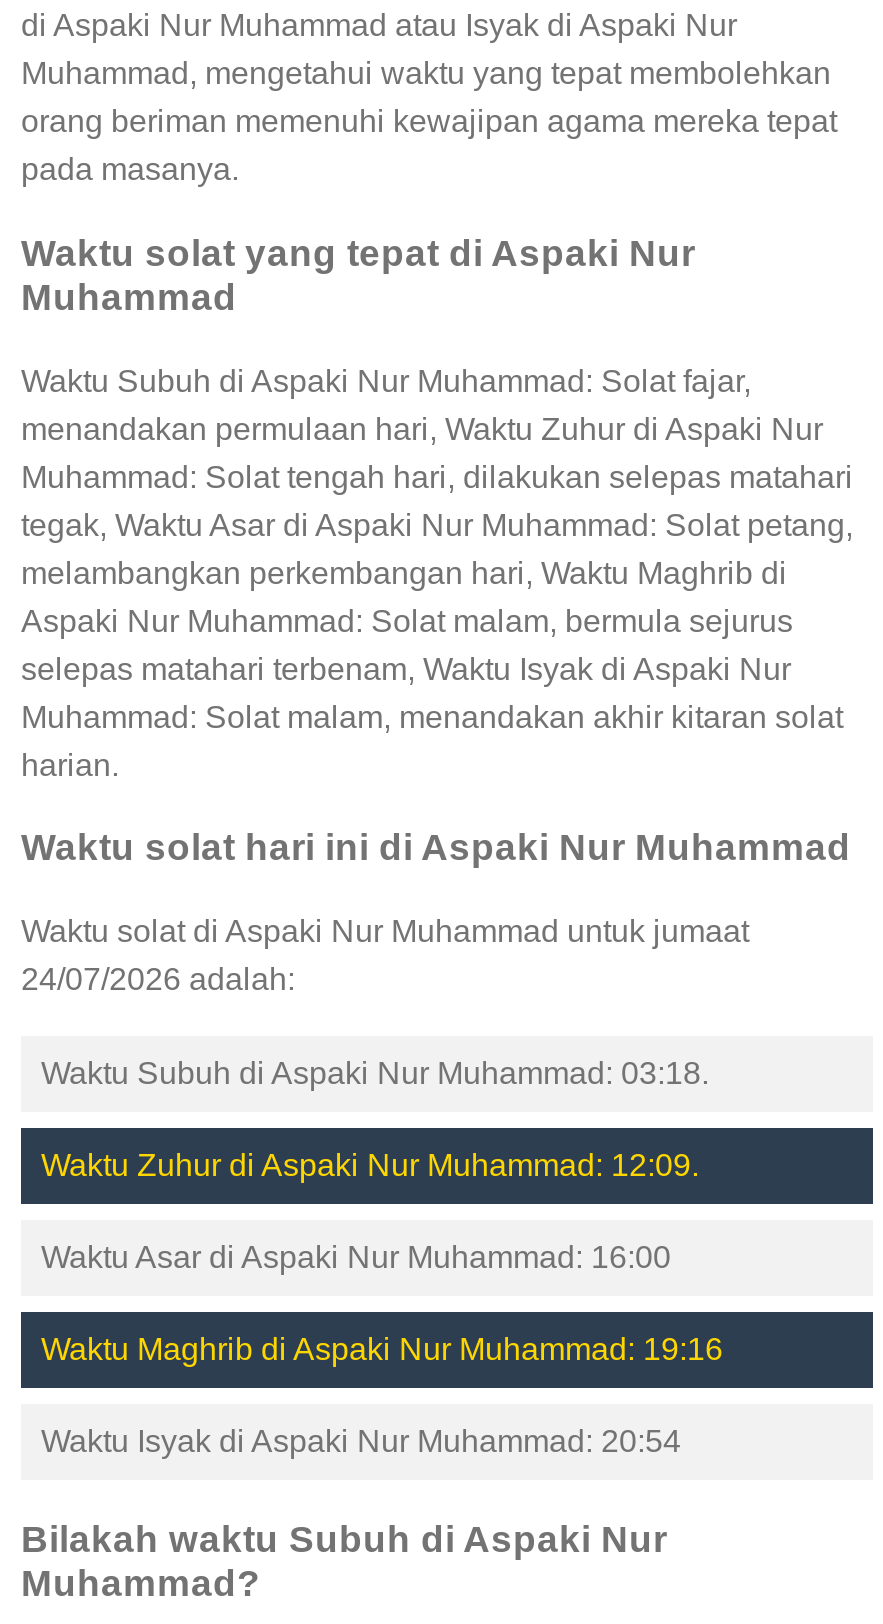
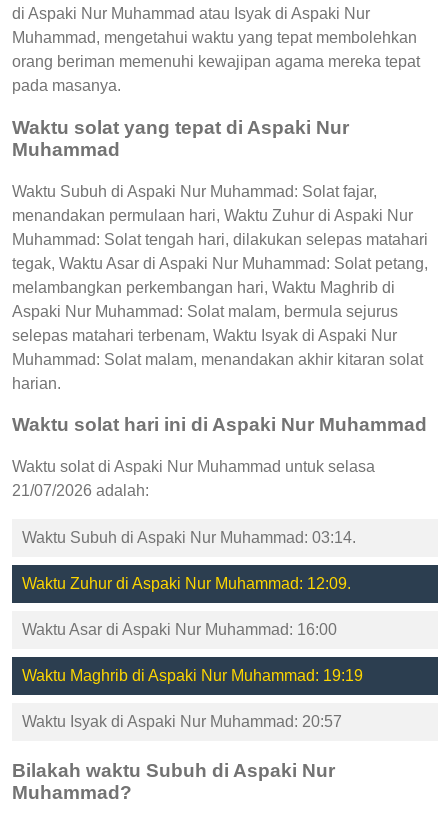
[21,914,749,948] Waktu solat di Aspaki Nur Muhammad untuk jumaat -> [12,458,375,475] Waktu solat di Aspaki Nur Muhammad untuk selasa
[21,962,295,996] 24/07/2026 adalah: -> [12,482,149,499] 21/07/2026 adalah:
[41,1056,709,1090] Waktu Subuh di Aspaki Nur Muhammad: 03:18. -> [22,529,356,546] Waktu Subuh di Aspaki Nur Muhammad: 03:14.
[41,1332,723,1366] Waktu Maghrib di Aspaki Nur Muhammad: 19:16 -> [22,667,363,684] Waktu Maghrib di Aspaki Nur Muhammad: 19:19
[41,1424,681,1458] Waktu Isyak di Aspaki Nur Muhammad: 20:54 -> [22,713,342,730] Waktu Isyak di Aspaki Nur Muhammad: 20:57

